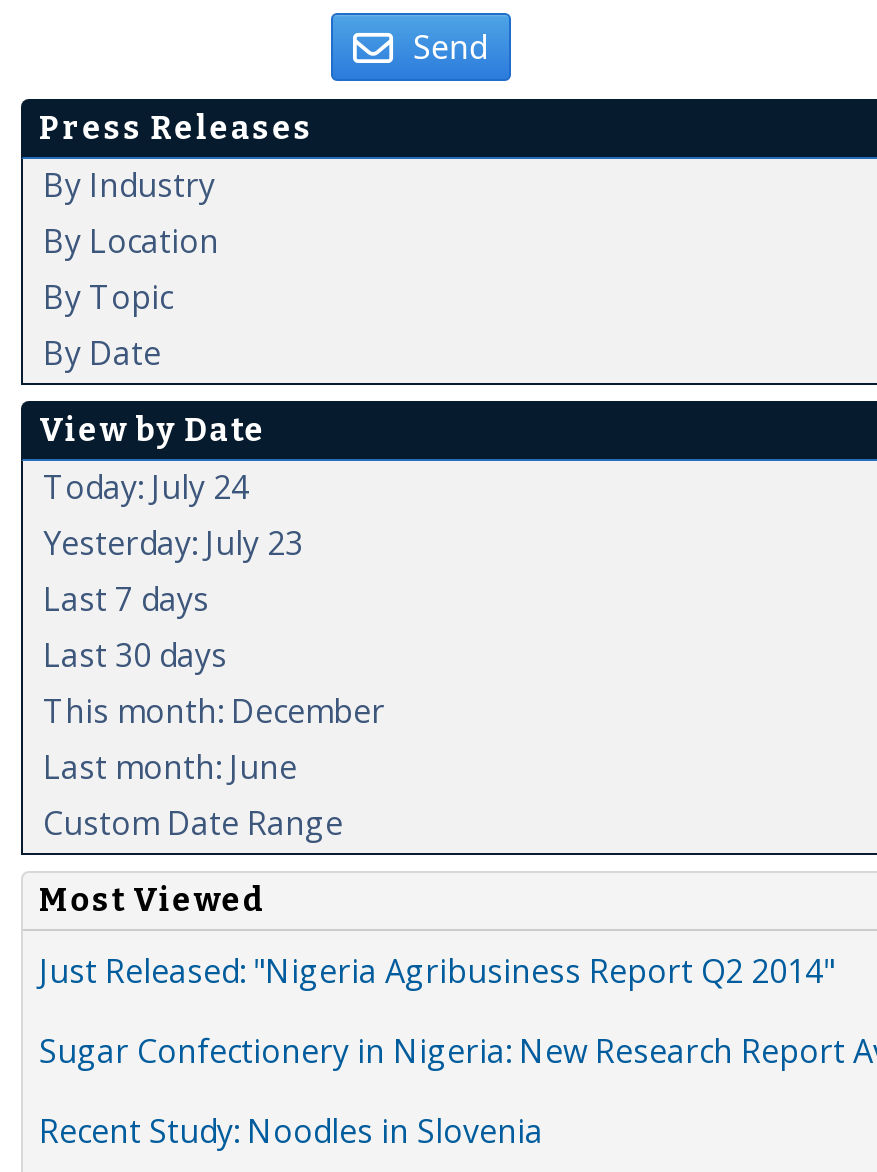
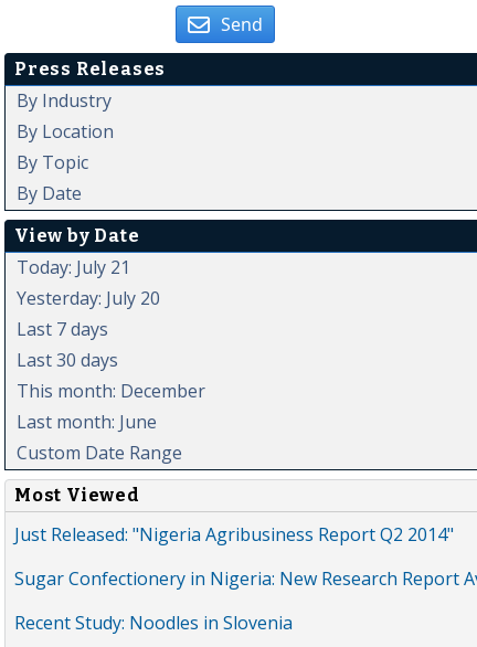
[43,466,249,510] Today: July 24 -> [17,255,130,280] Today: July 21
[43,522,303,566] Yesterday: July 23 -> [17,286,160,311] Yesterday: July 20

